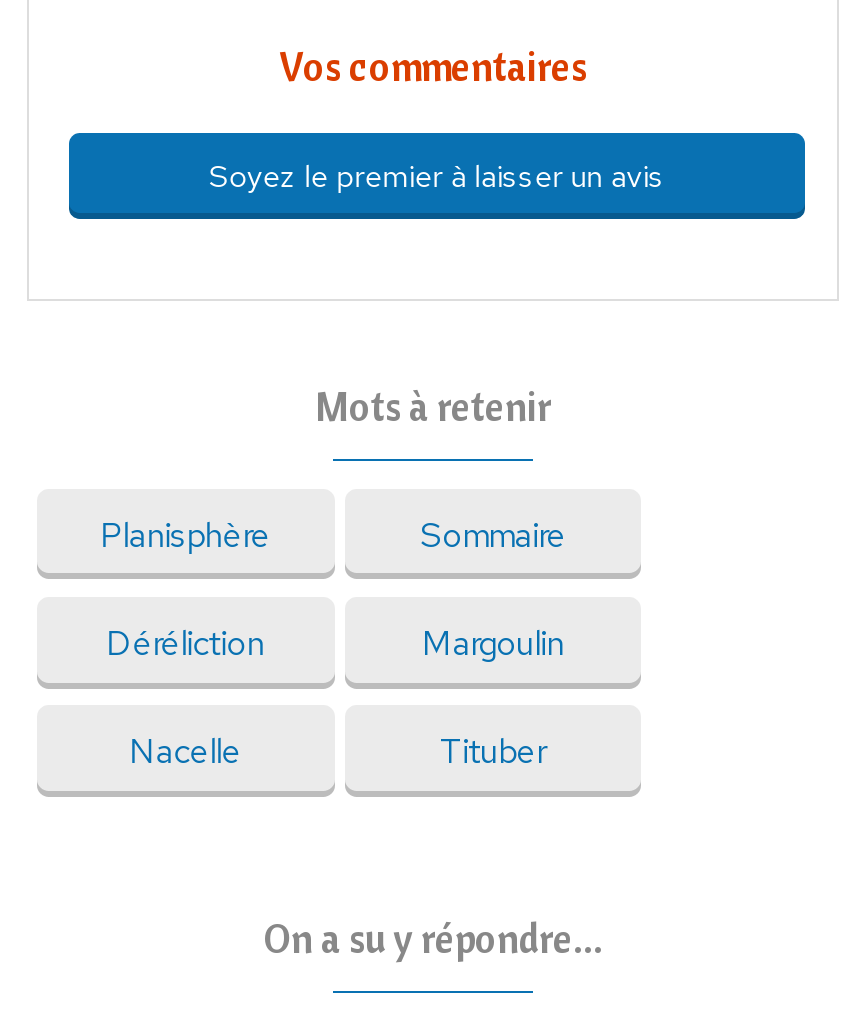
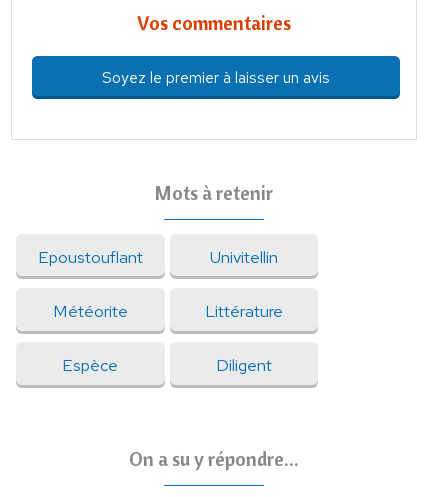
[100,512,566,556] Planisphère | Sommaire -> [38,245,278,267] Epoustouflant | Univitellin
[106,621,564,665] Déréliction | Margoulin -> [53,300,283,322] Météorite | Littérature
[129,729,546,773] Nacelle | Tituber -> [62,354,272,376] Espèce | Diligent

